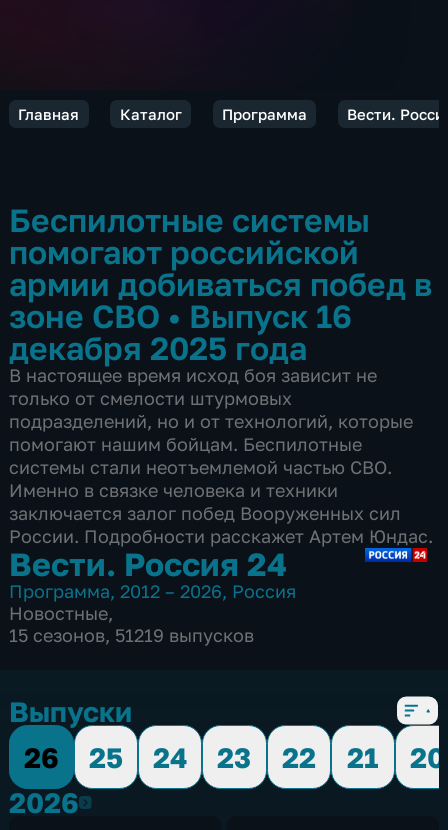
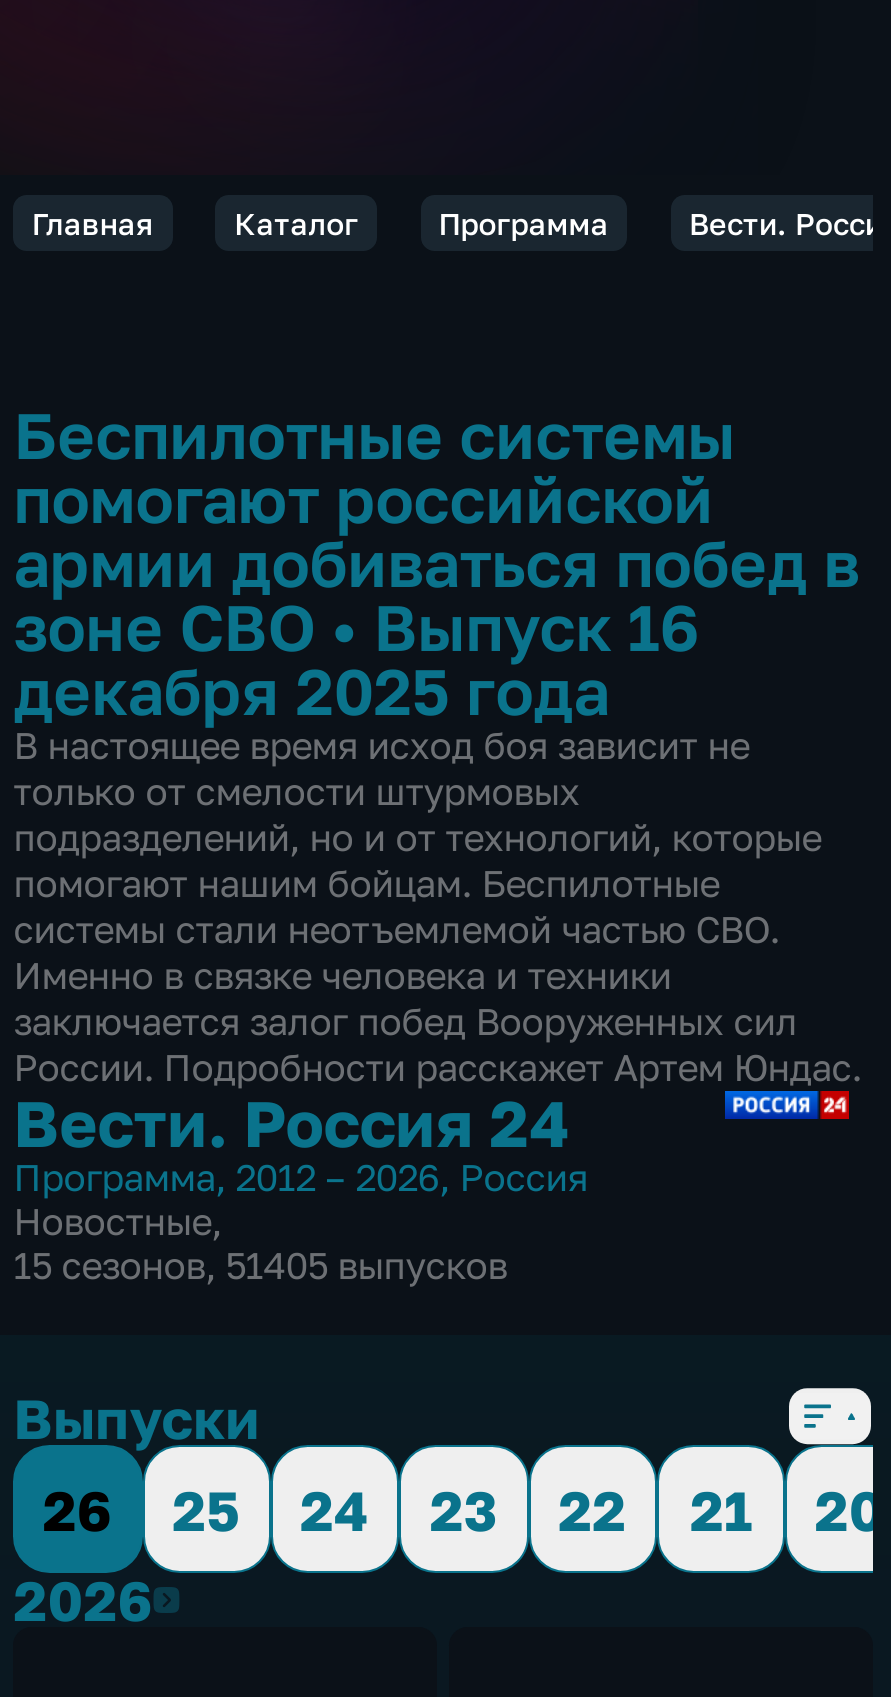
[9,624,254,646] 15 сезонов, 51219 выпусков -> [13,1243,507,1287] 15 сезонов, 51405 выпусков

